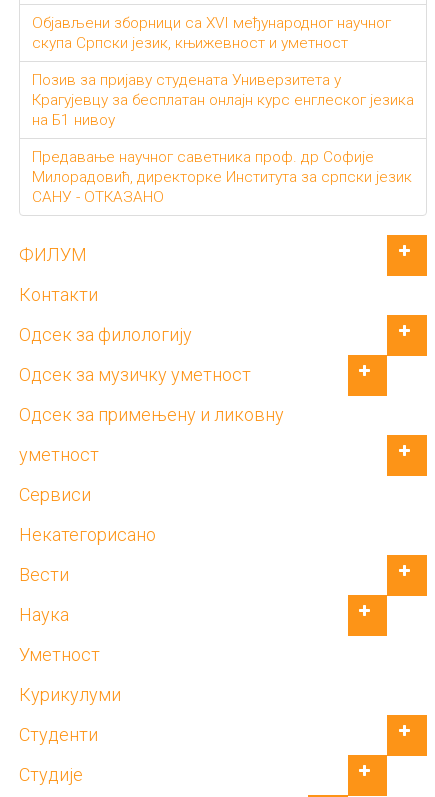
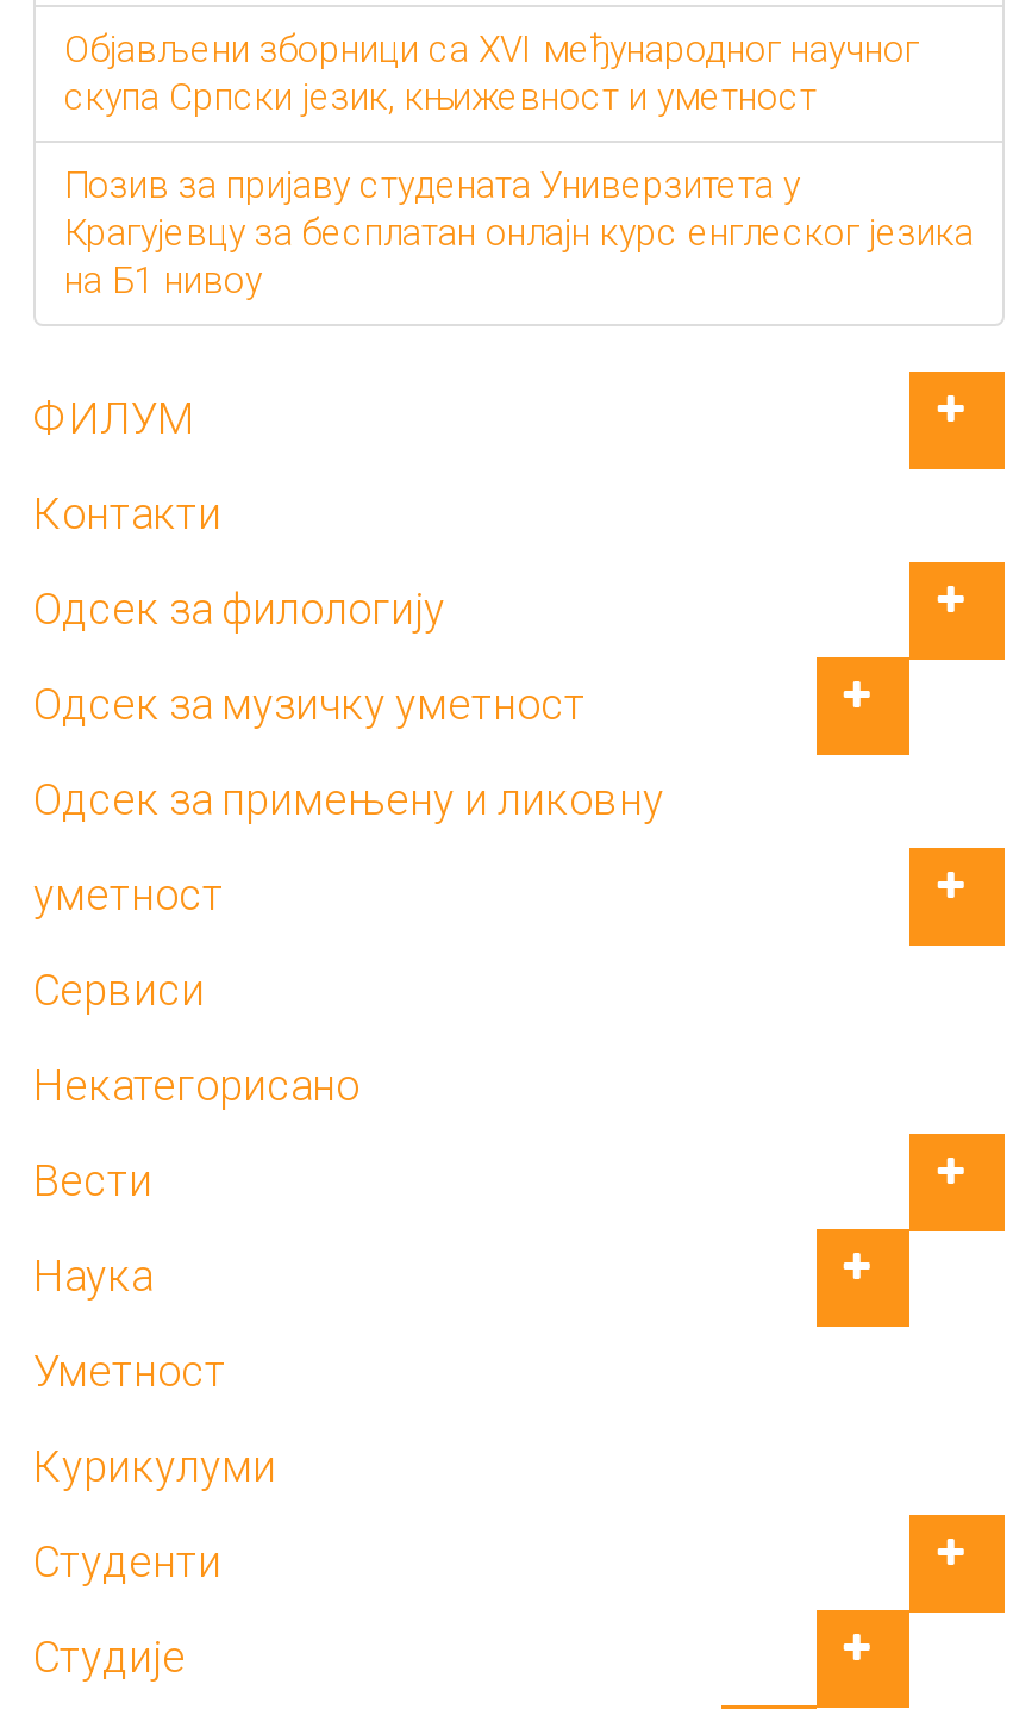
[32,148,412,206] Предавање научног саветника проф. др Софије | Милорадовић, директорке Института за српски језик | САНУ - ОТКАЗАНО -> none

